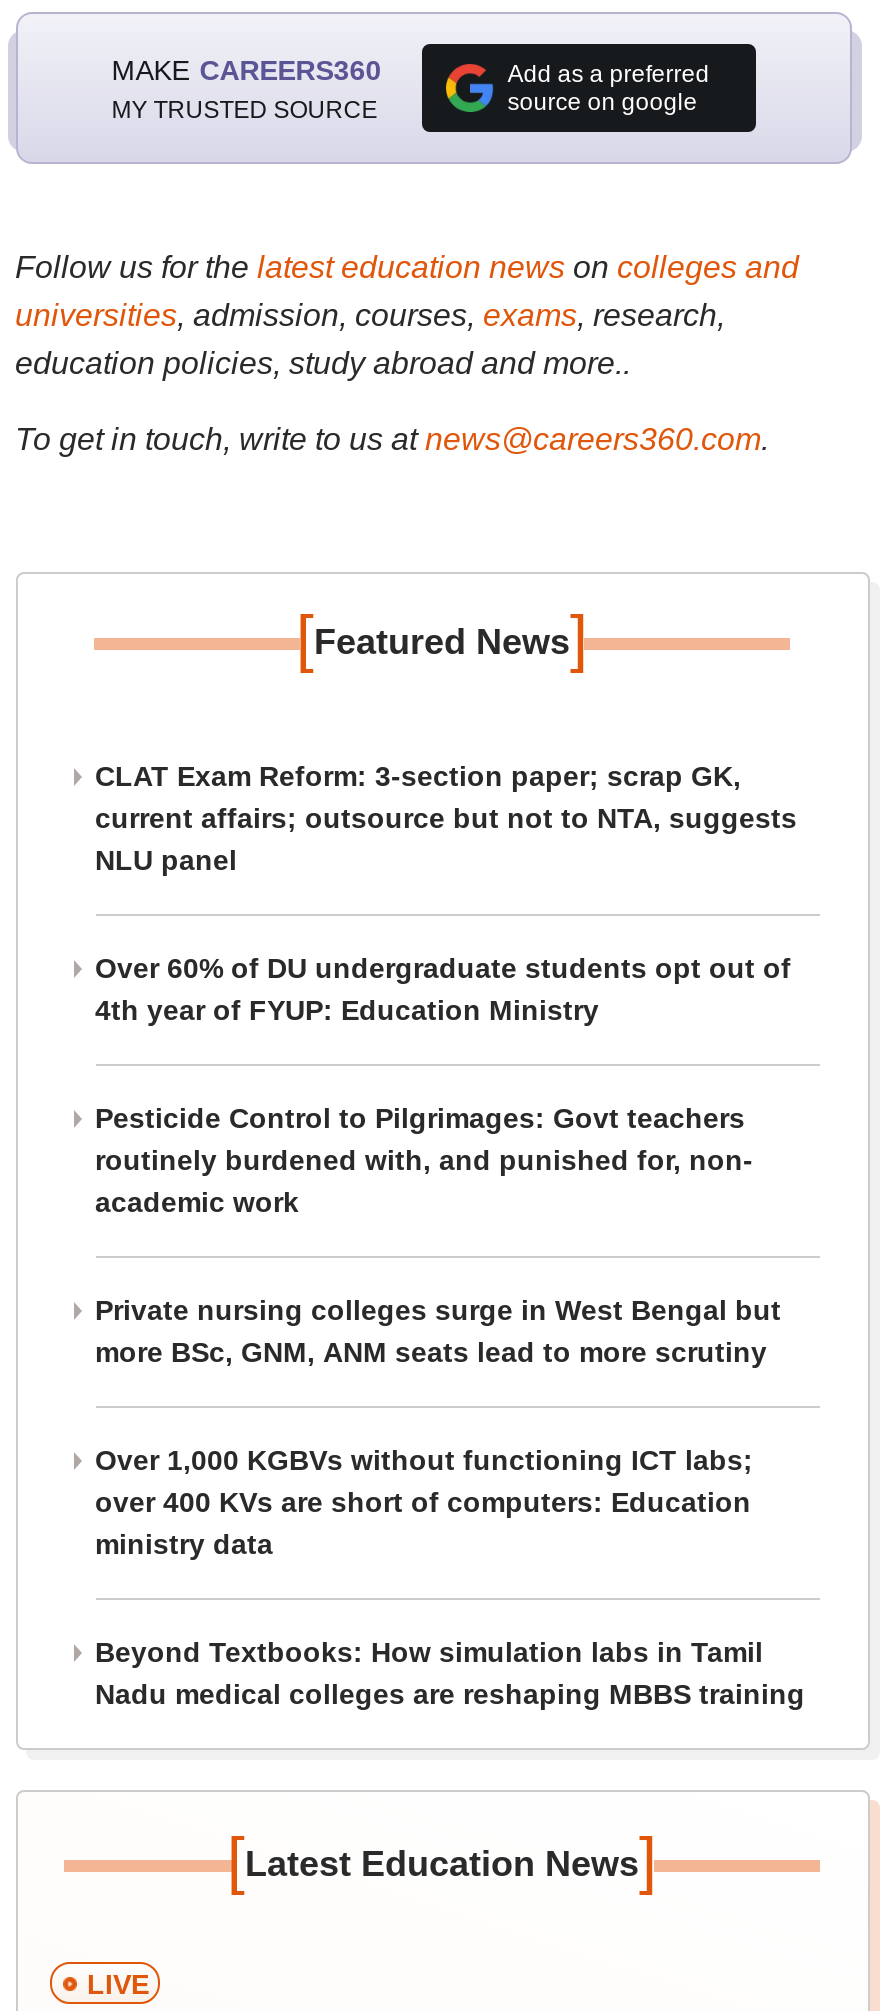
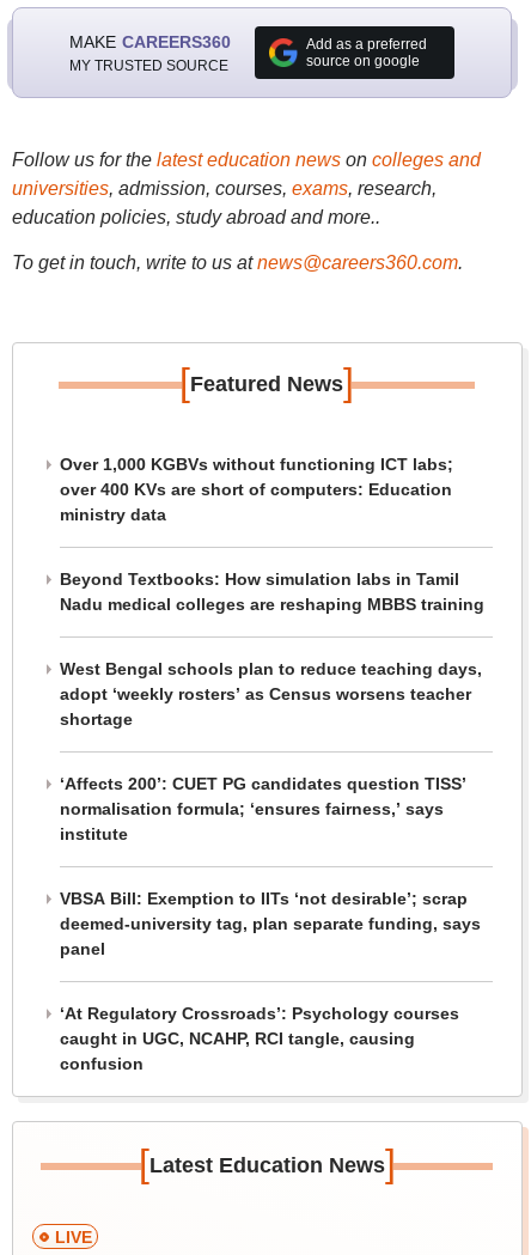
[95,760,797,1368] CLAT Exam Reform: 3-section paper; scrap GK, | current affairs; outsource but not to NTA, suggests | NLU panel | Over 60% of DU undergraduate students opt out of | 4th year of FYUP: Education Ministry | Pesticide Control to Pilgrimages: Govt teachers | routinely burdened with, and punished for, non- | academic work | Private nursing colleges surge in West Bengal but | more BSc, GNM, ANM seats lead to more scrutiny -> none
moved [95,1444,805,1710] -> [59,455,484,614]: Over 1,000 KGBVs without functioning ICT labs; | over 400 KVs are short of computers: Education | ministry data | Beyond Textbooks: How simulation labs in Tamil | Nadu medical colleges are reshaping MBBS training
none -> [59,659,481,1073] West Bengal schools plan to reduce teaching days, | adopt ‘weekly rosters’ as Census worsens teacher | shortage | ‘Affects 200’: CUET PG candidates question TISS’ | normalisation formula; ‘ensures fairness,’ says | institute | VBSA Bill: Exemption to IITs ‘not desirable’; scrap | deemed-university tag, plan separate funding, says | panel | ‘At Regulatory Crossroads’: Psychology courses | caught in UGC, NCAHP, RCI tangle, causing | confusion

